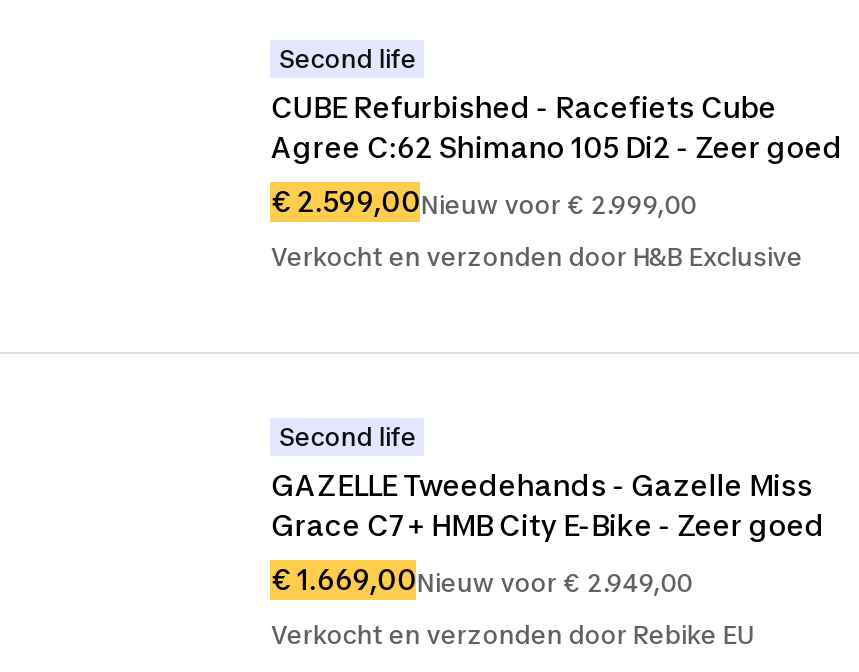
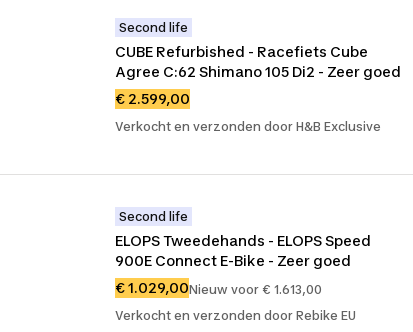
[271,184,697,221] € 2.599,00Nieuw voor € 2.999,00 -> [115,90,190,107] € 2.599,00
[271,468,825,542] GAZELLE Tweedehands - Gazelle Miss | Grace C7+ HMB City E-Bike - Zeer goed -> [115,232,371,269] ELOPS Tweedehands - ELOPS Speed | 900E Connect E-Bike - Zeer goed
[271,562,693,599] € 1.669,00Nieuw voor € 2.949,00 -> [115,279,322,297] € 1.029,00Nieuw voor € 1.613,00

